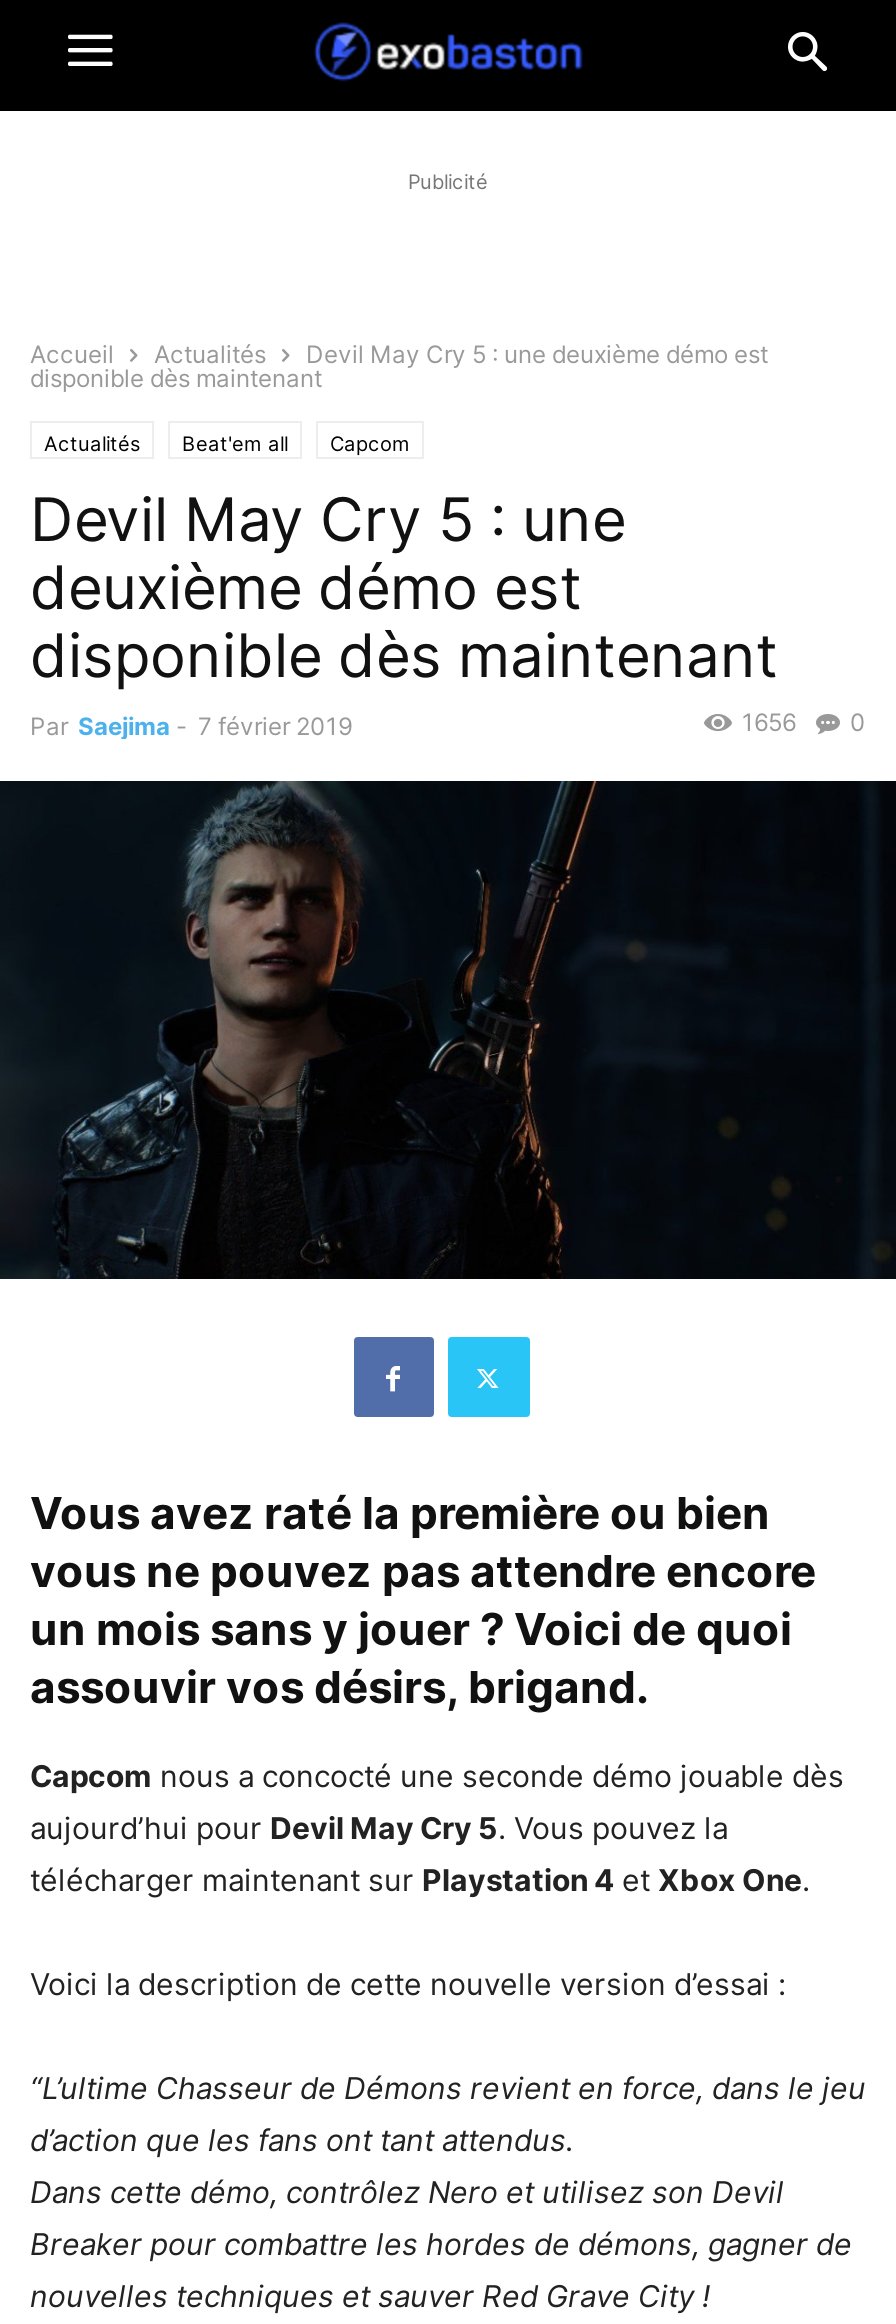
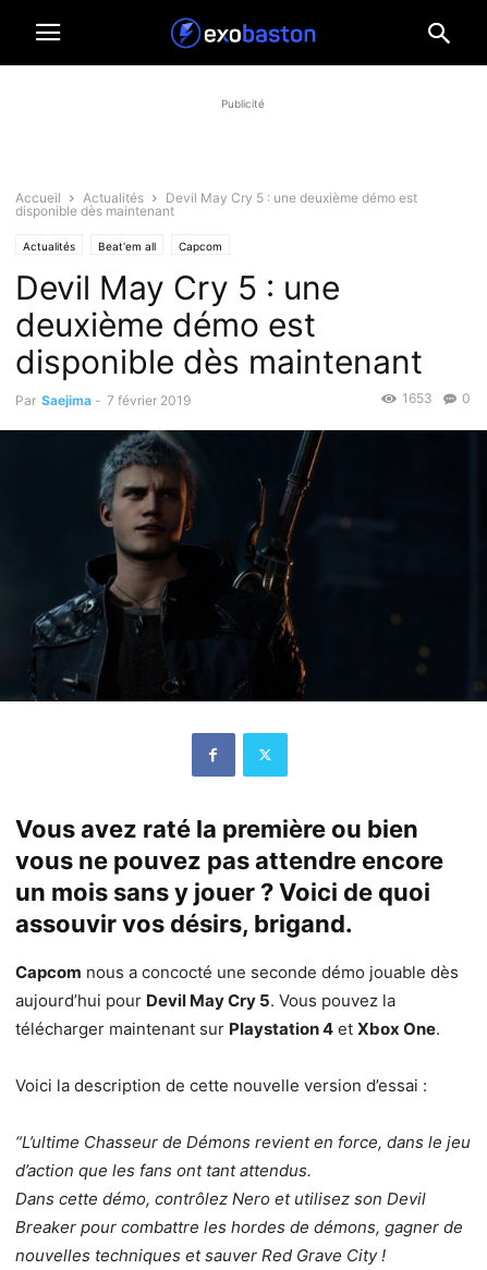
[742,707,866,737] 1656 0 -> [402,390,471,406] 1653 0

